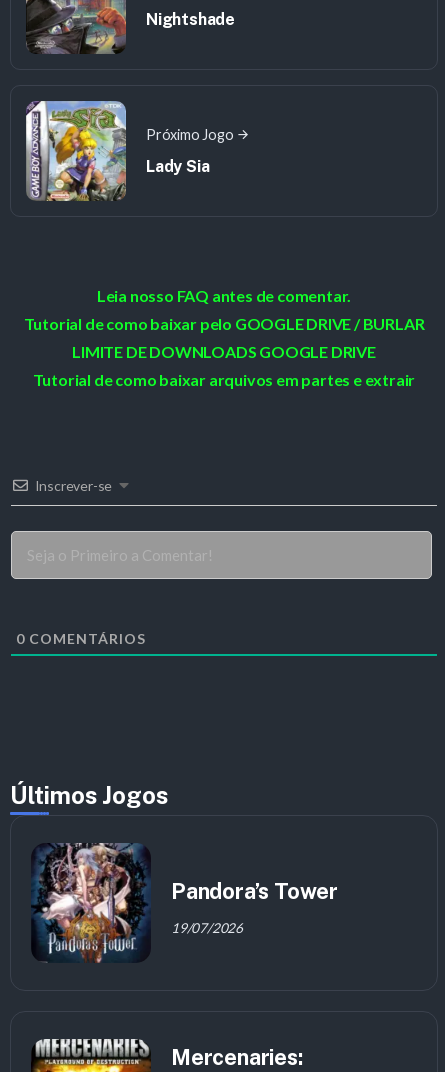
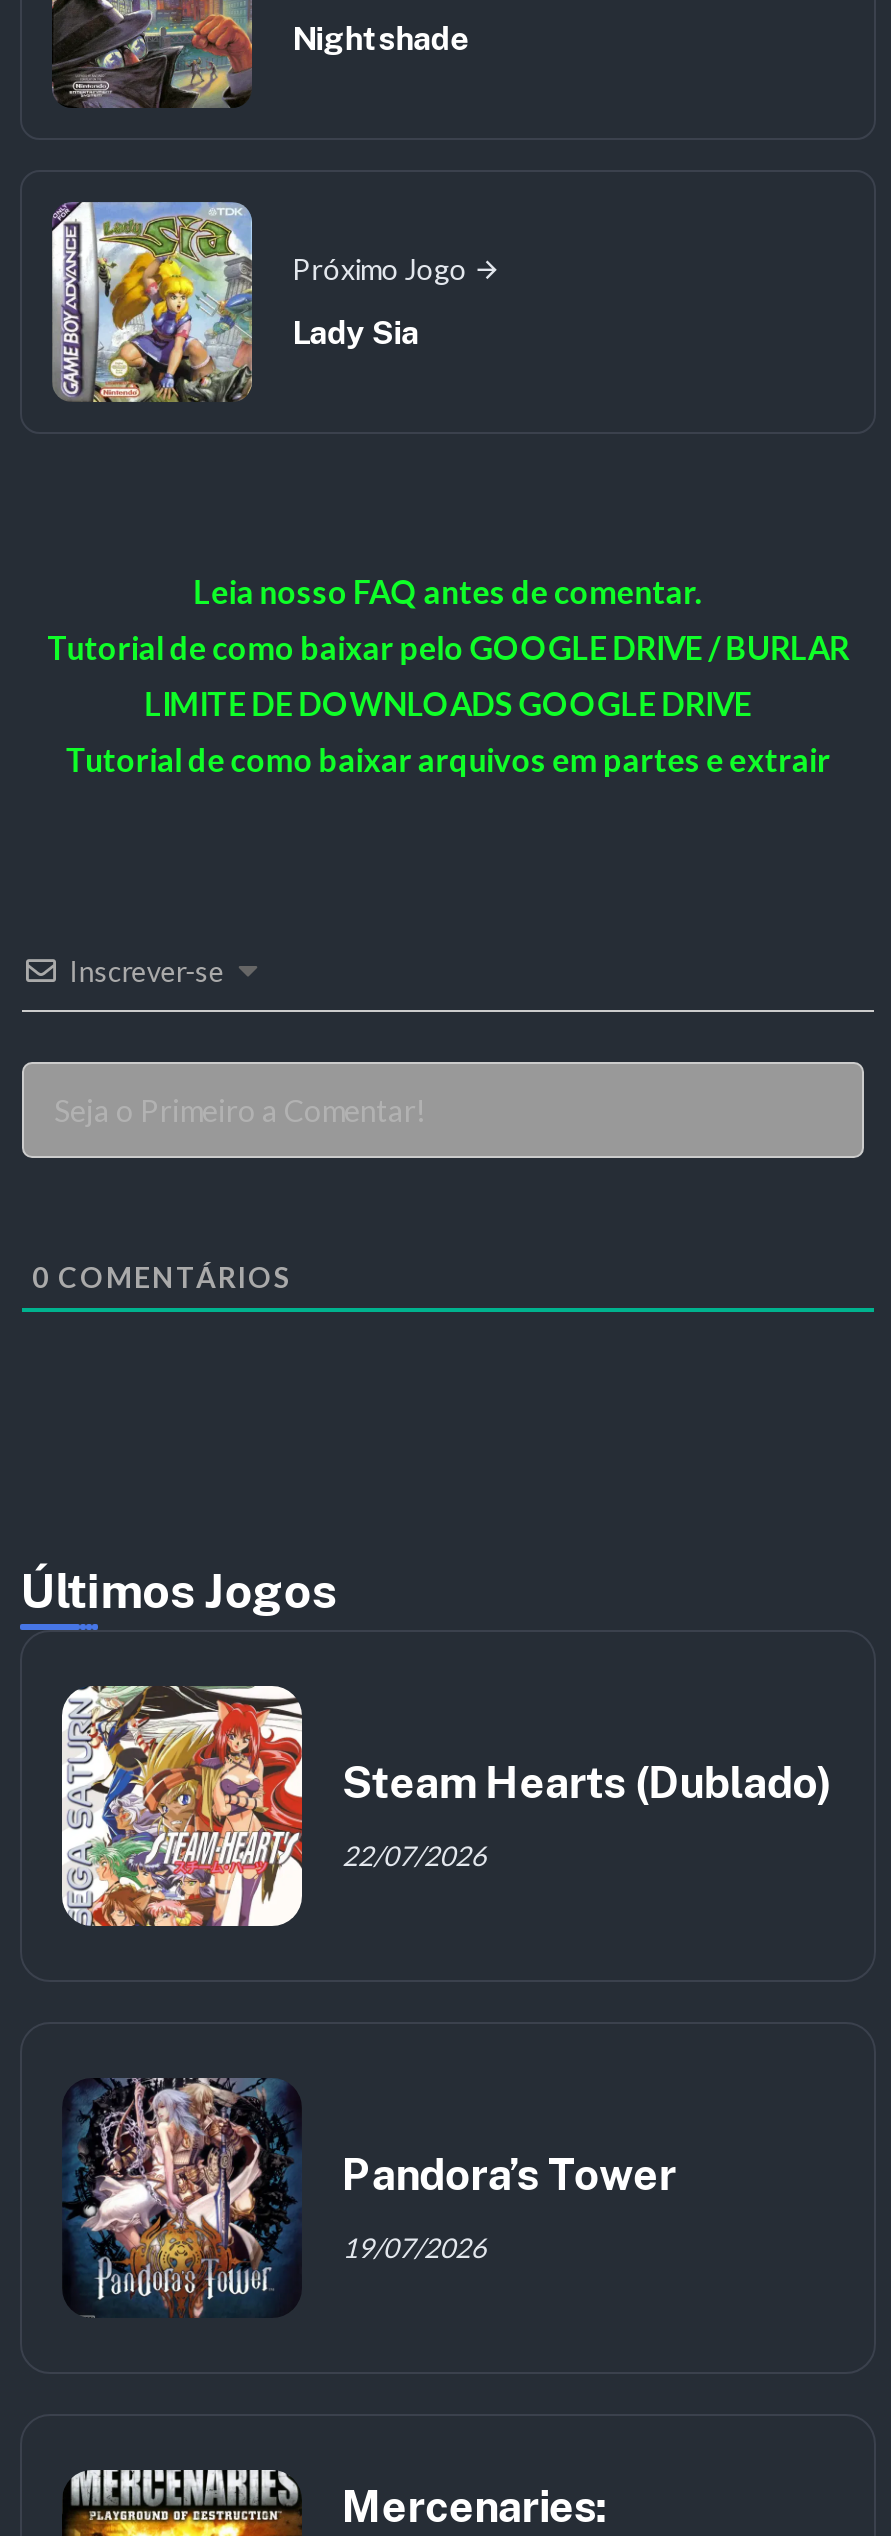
none -> [60,1684,833,1928] [image] | Steam Hearts (Dublado) | 22/07/2026

